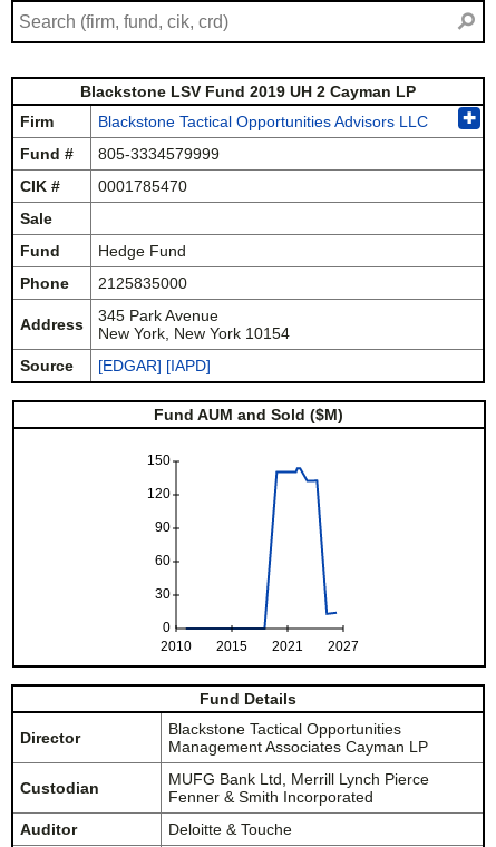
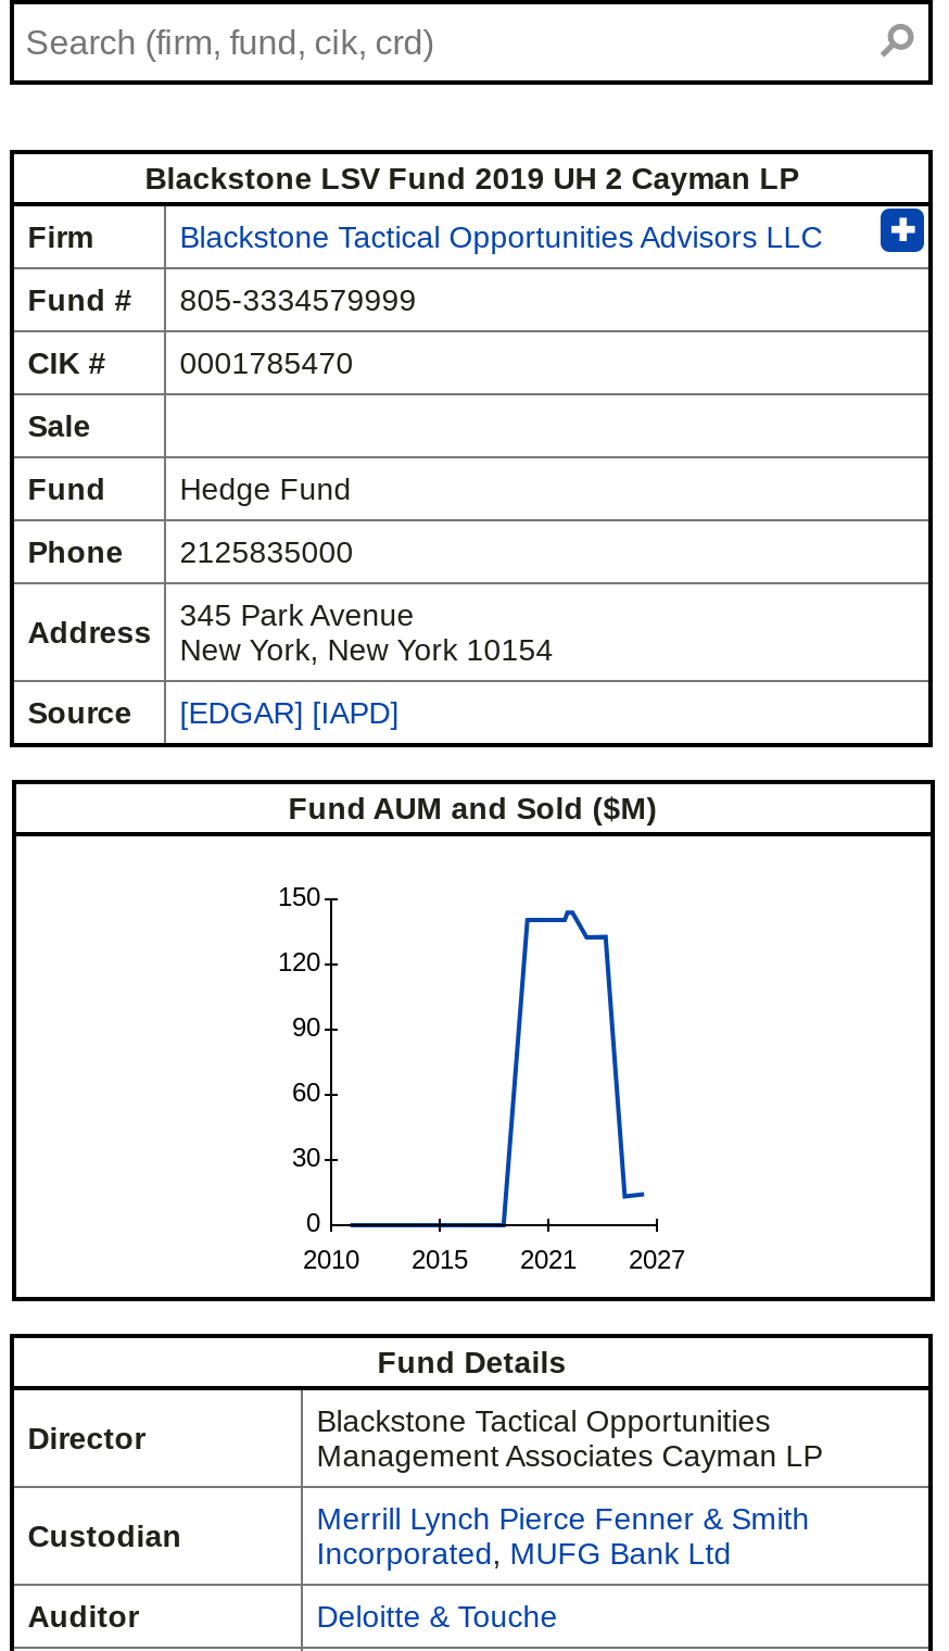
[169,770,429,806] MUFG Bank Ltd, Merrill Lynch Pierce | Fenner & Smith Incorporated -> [316,1501,809,1571] Merrill Lynch Pierce Fenner & Smith | Incorporated, MUFG Bank Ltd

